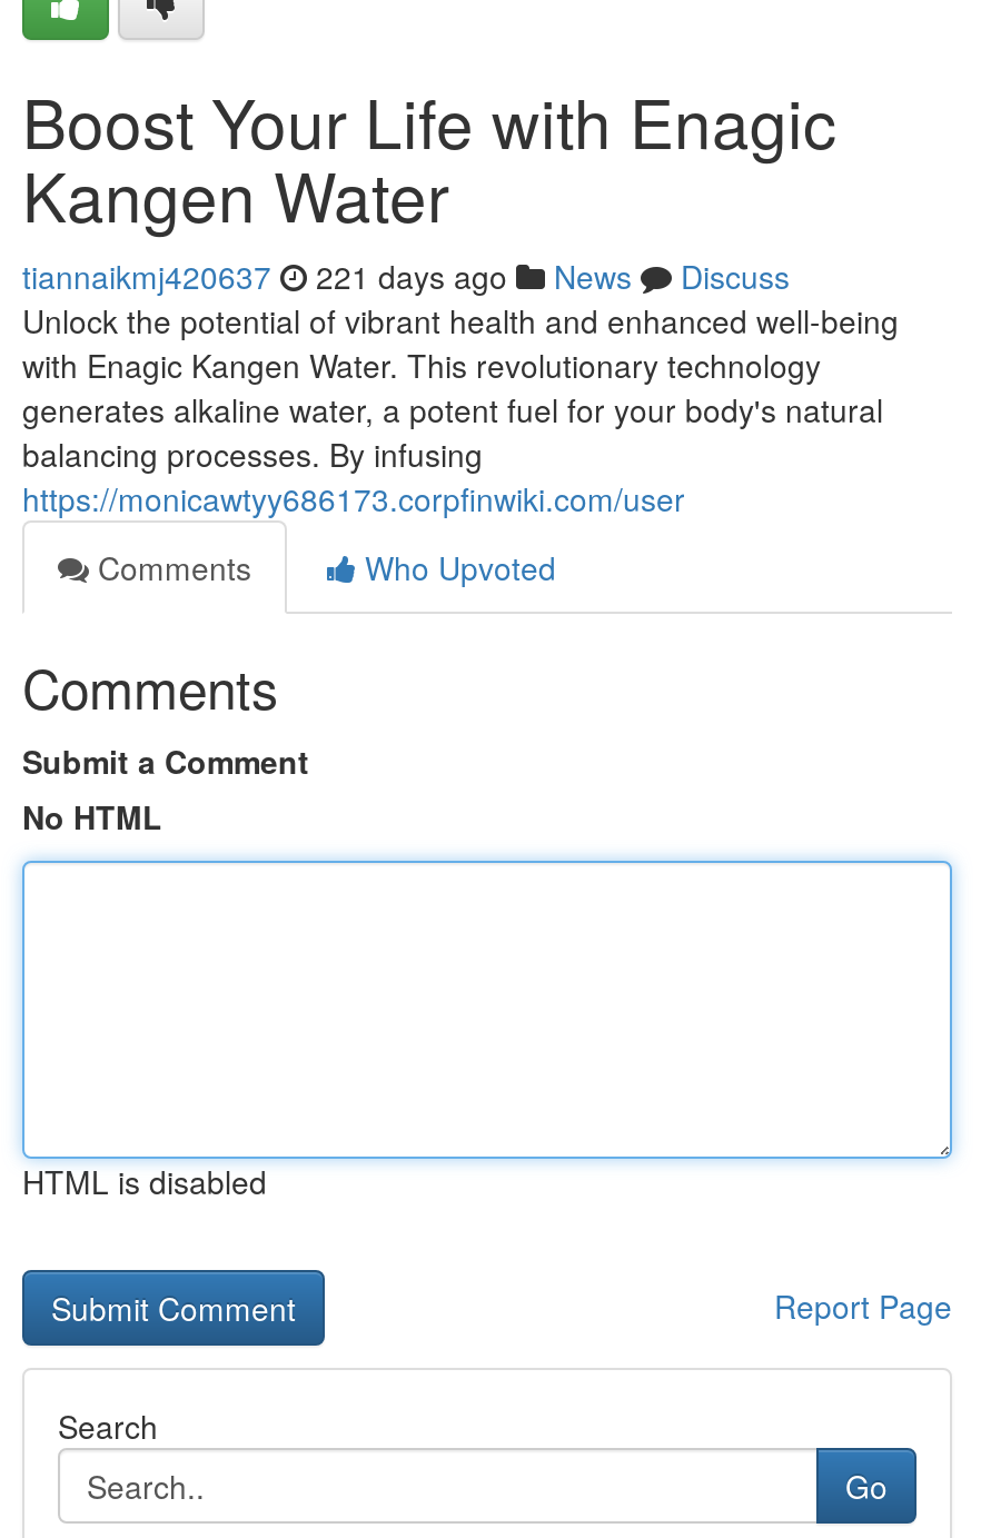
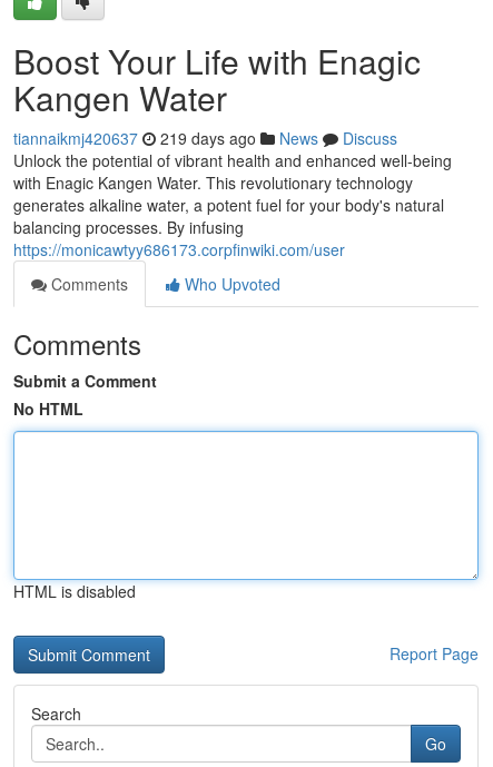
[22,254,790,298] tiannaikmj420637 221 days ago News Discuss -> [13,127,397,149] tiannaikmj420637 219 days ago News Discuss

